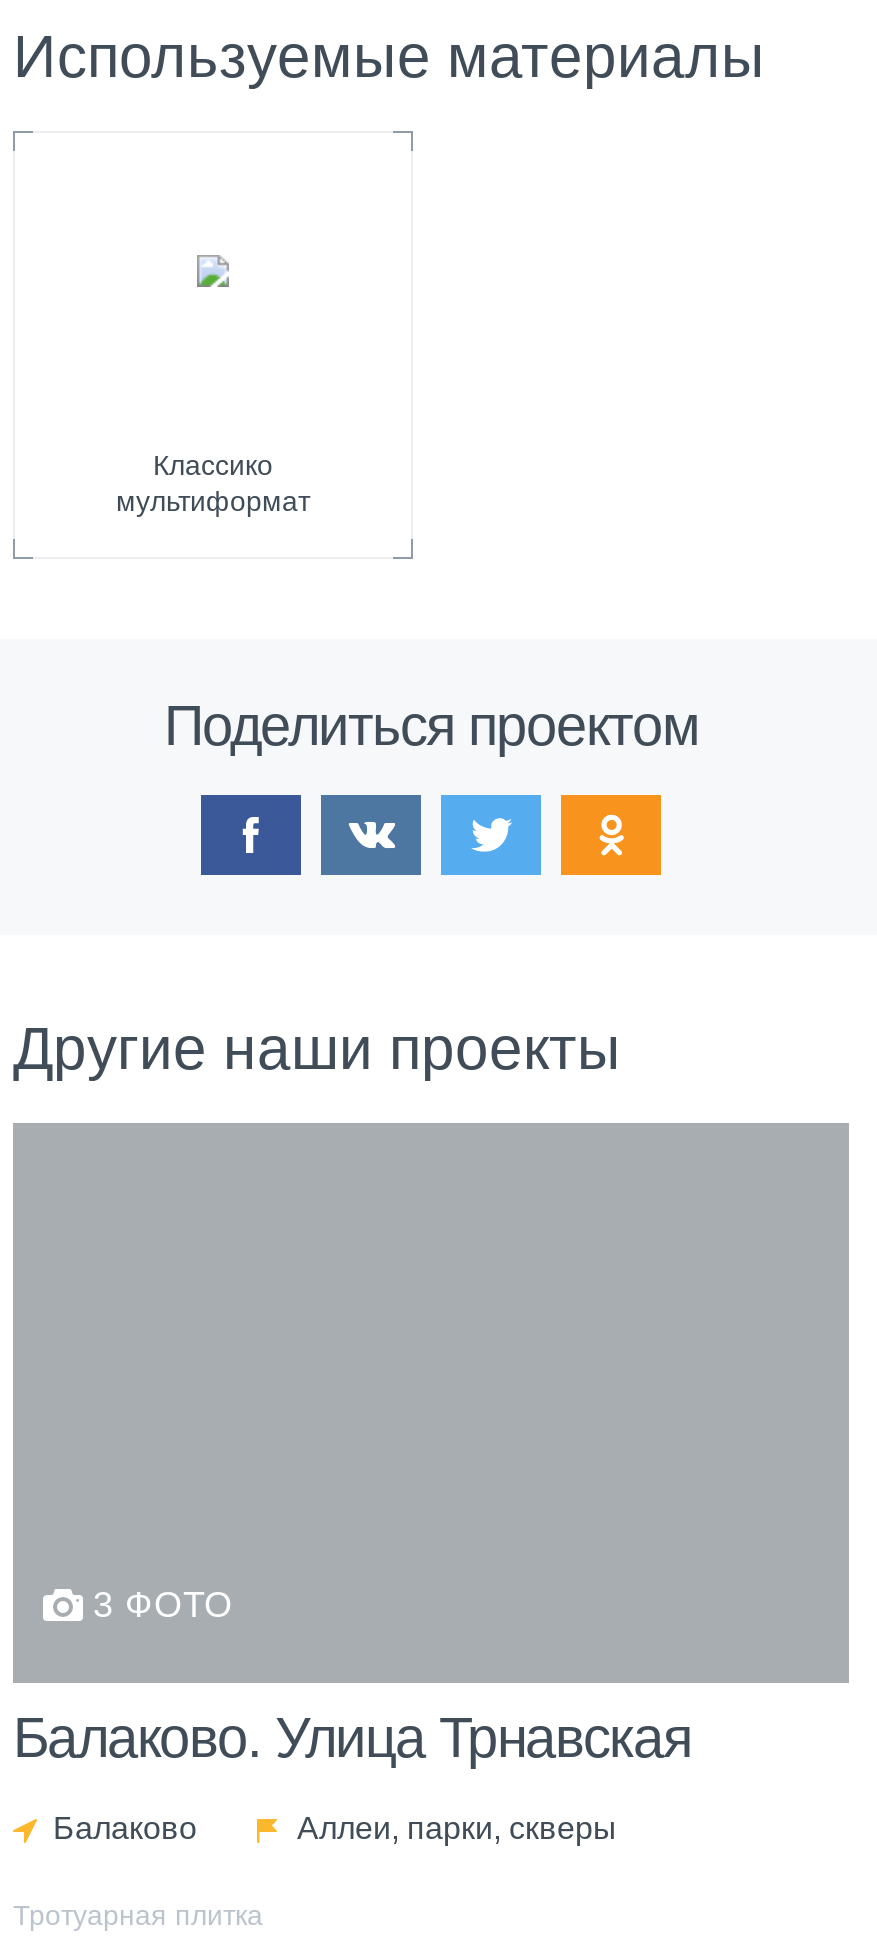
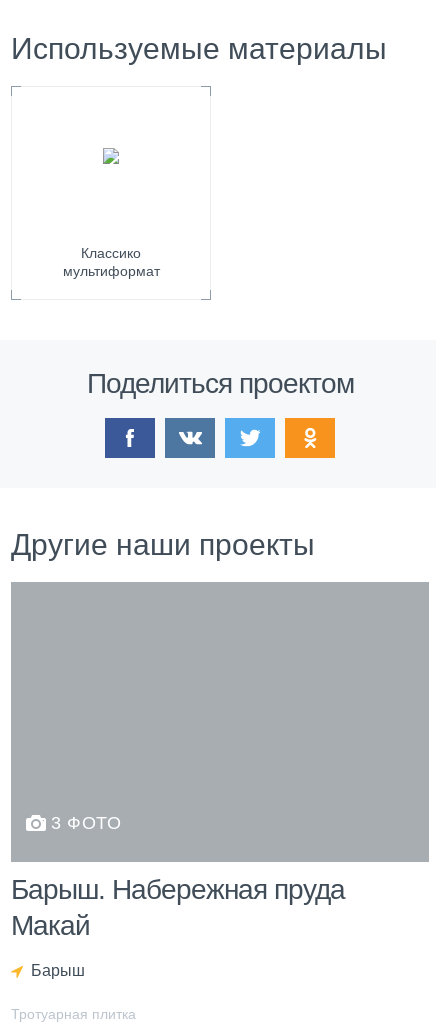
[13,1708,691,1770] Балаково. Улица Трнавская -> [11,874,345,941] Барыш. Набережная пруда | Макай
[53,1812,617,1846] Балаково | Аллеи, парки, скверы -> [31,962,85,979] Барыш

